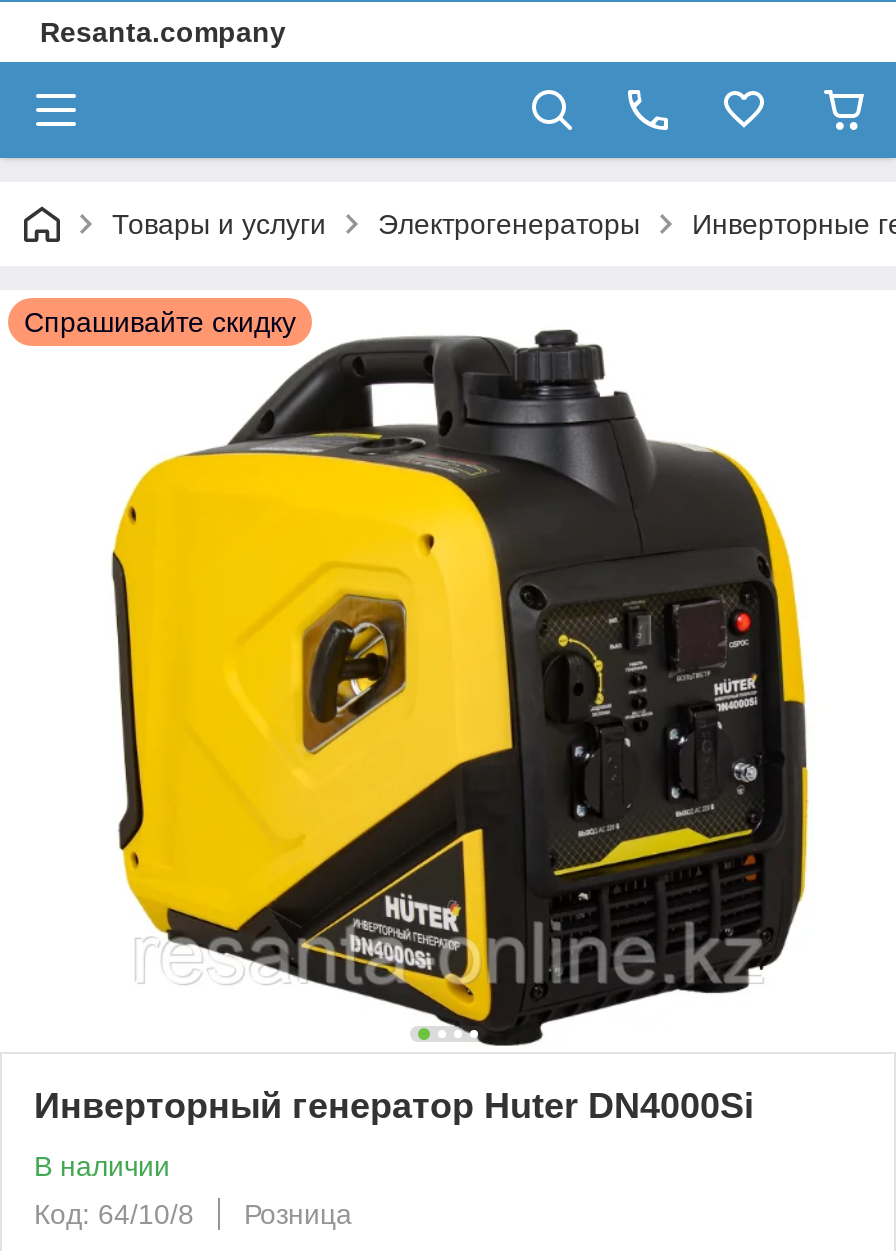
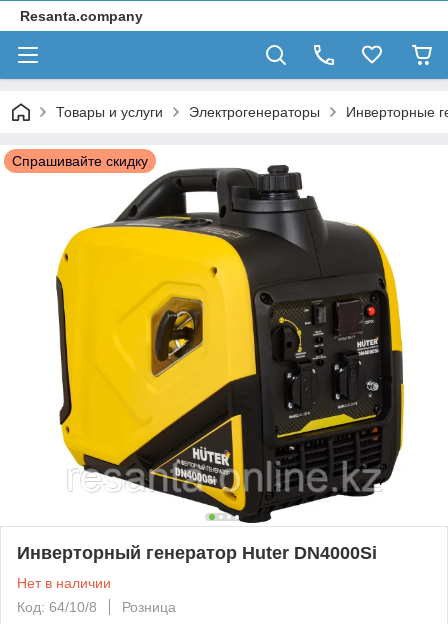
[34,1150,170,1182] В наличии -> [17,575,111,591] Нет в наличии

